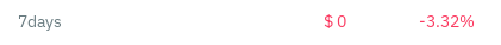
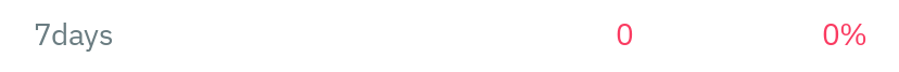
[324,11,475,32] $ 0 | -3.32% -> [616,15,868,54] 0 | 0%

